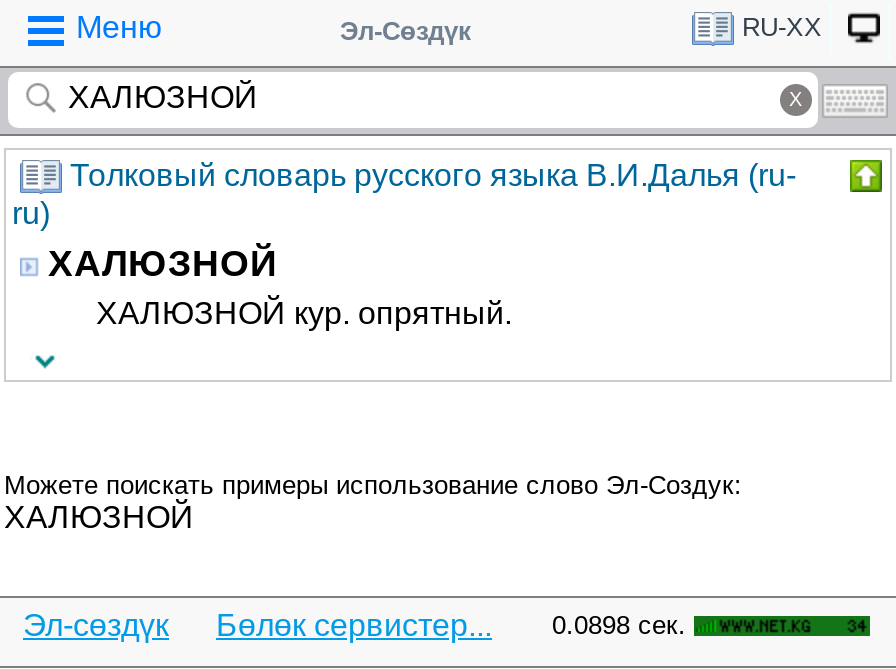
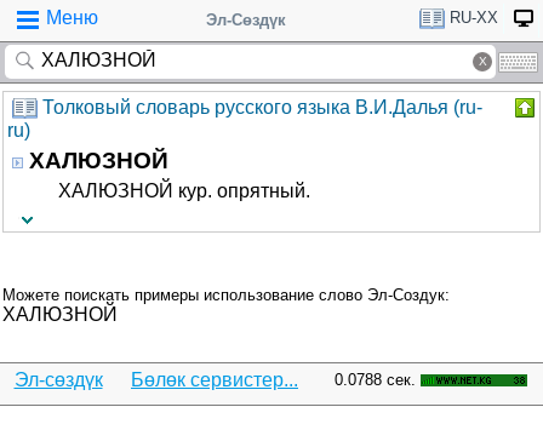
[23,608,686,642] Эл-сөздүк Бөлөк сервистер... 0.0898 сек. -> [14,369,416,390] Эл-сөздүк Бөлөк сервистер... 0.0788 сек.

